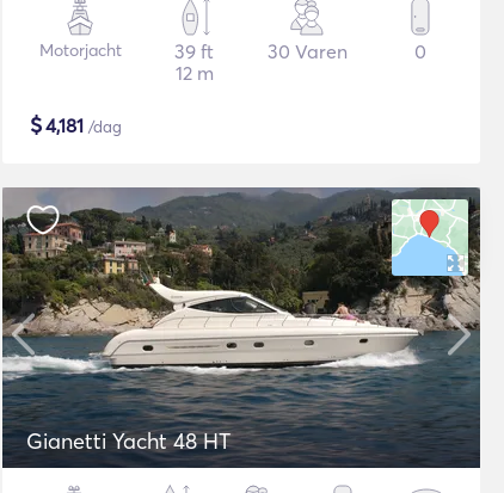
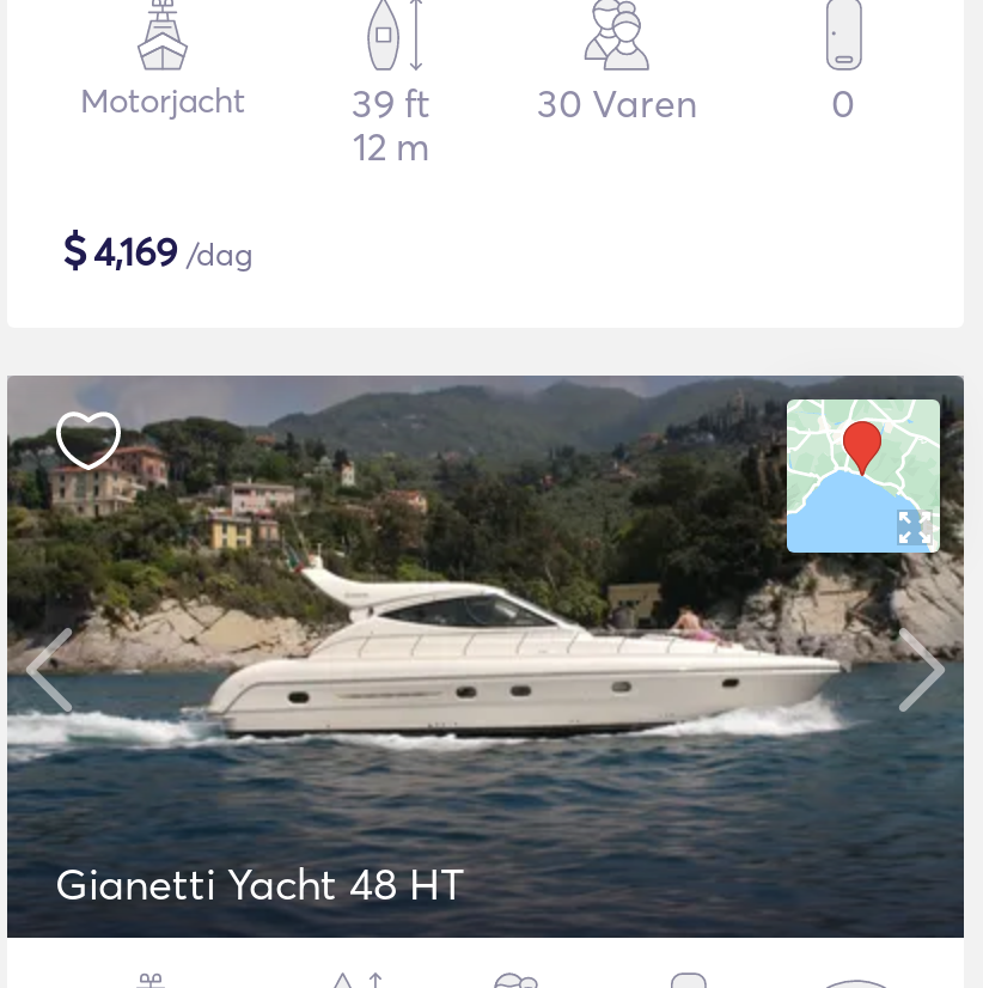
[30,111,122,138] $4,181 /dag -> [62,222,254,278] $4,169 /dag

